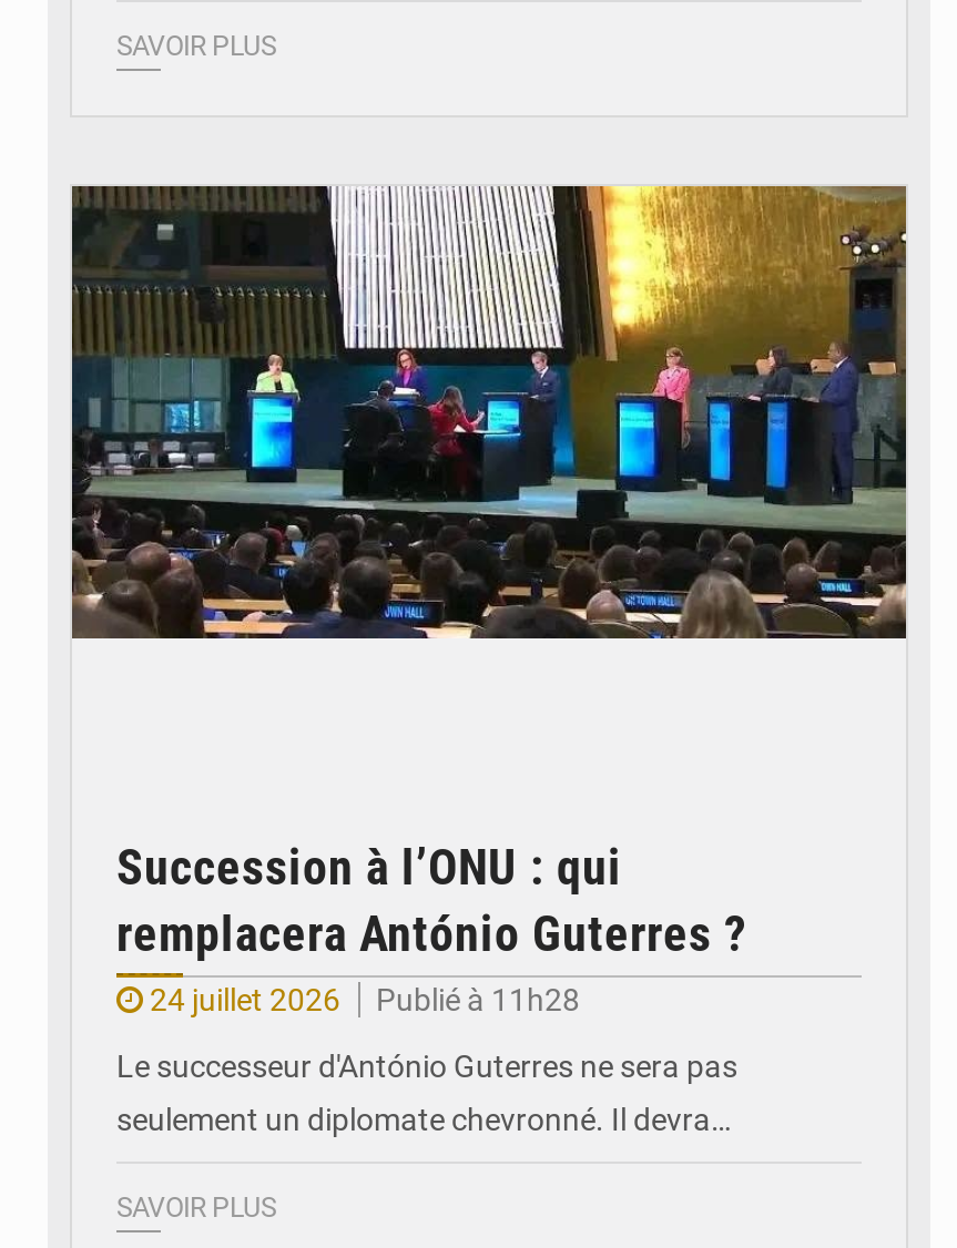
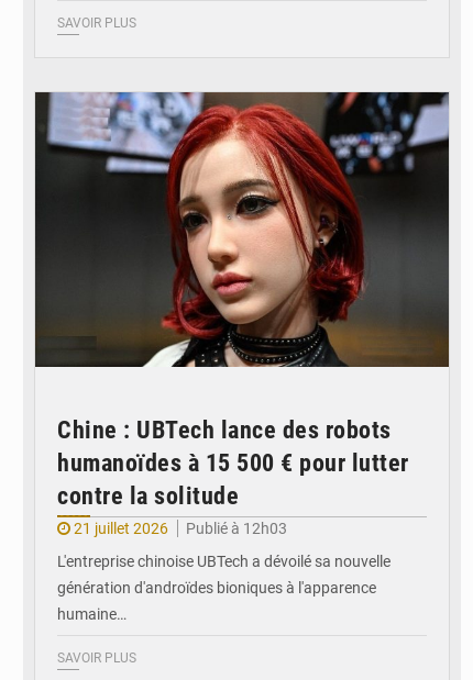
[72,184,906,641] [image] -> [36,91,450,368] [image]
[116,839,747,1136] Succession à l’ONU : qui | remplacera António Guterres ? | 24 juillet 2026 | Publié à 11h28 | Le successeur d'António Guterres ne sera pas | seulement un diplomate chevronné. Il devra… -> [57,416,409,622] Chine : UBTech lance des robots | humanoïdes à 15 500 € pour lutter | contre la solitude | 21 juillet 2026 | Publié à 12h03 | L'entreprise chinoise UBTech a dévoilé sa nouvelle | génération d'androïdes bioniques à l'apparence | humaine…

